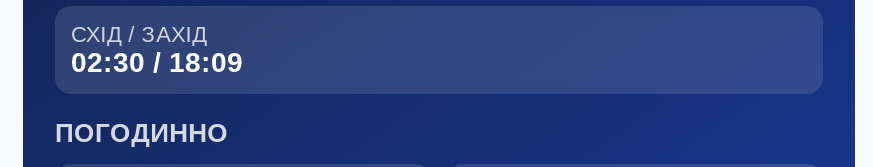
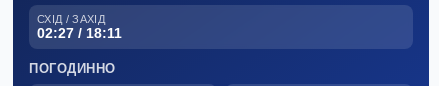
[71,45,243,77] 02:30 / 18:09 -> [37,25,122,41] 02:27 / 18:11

